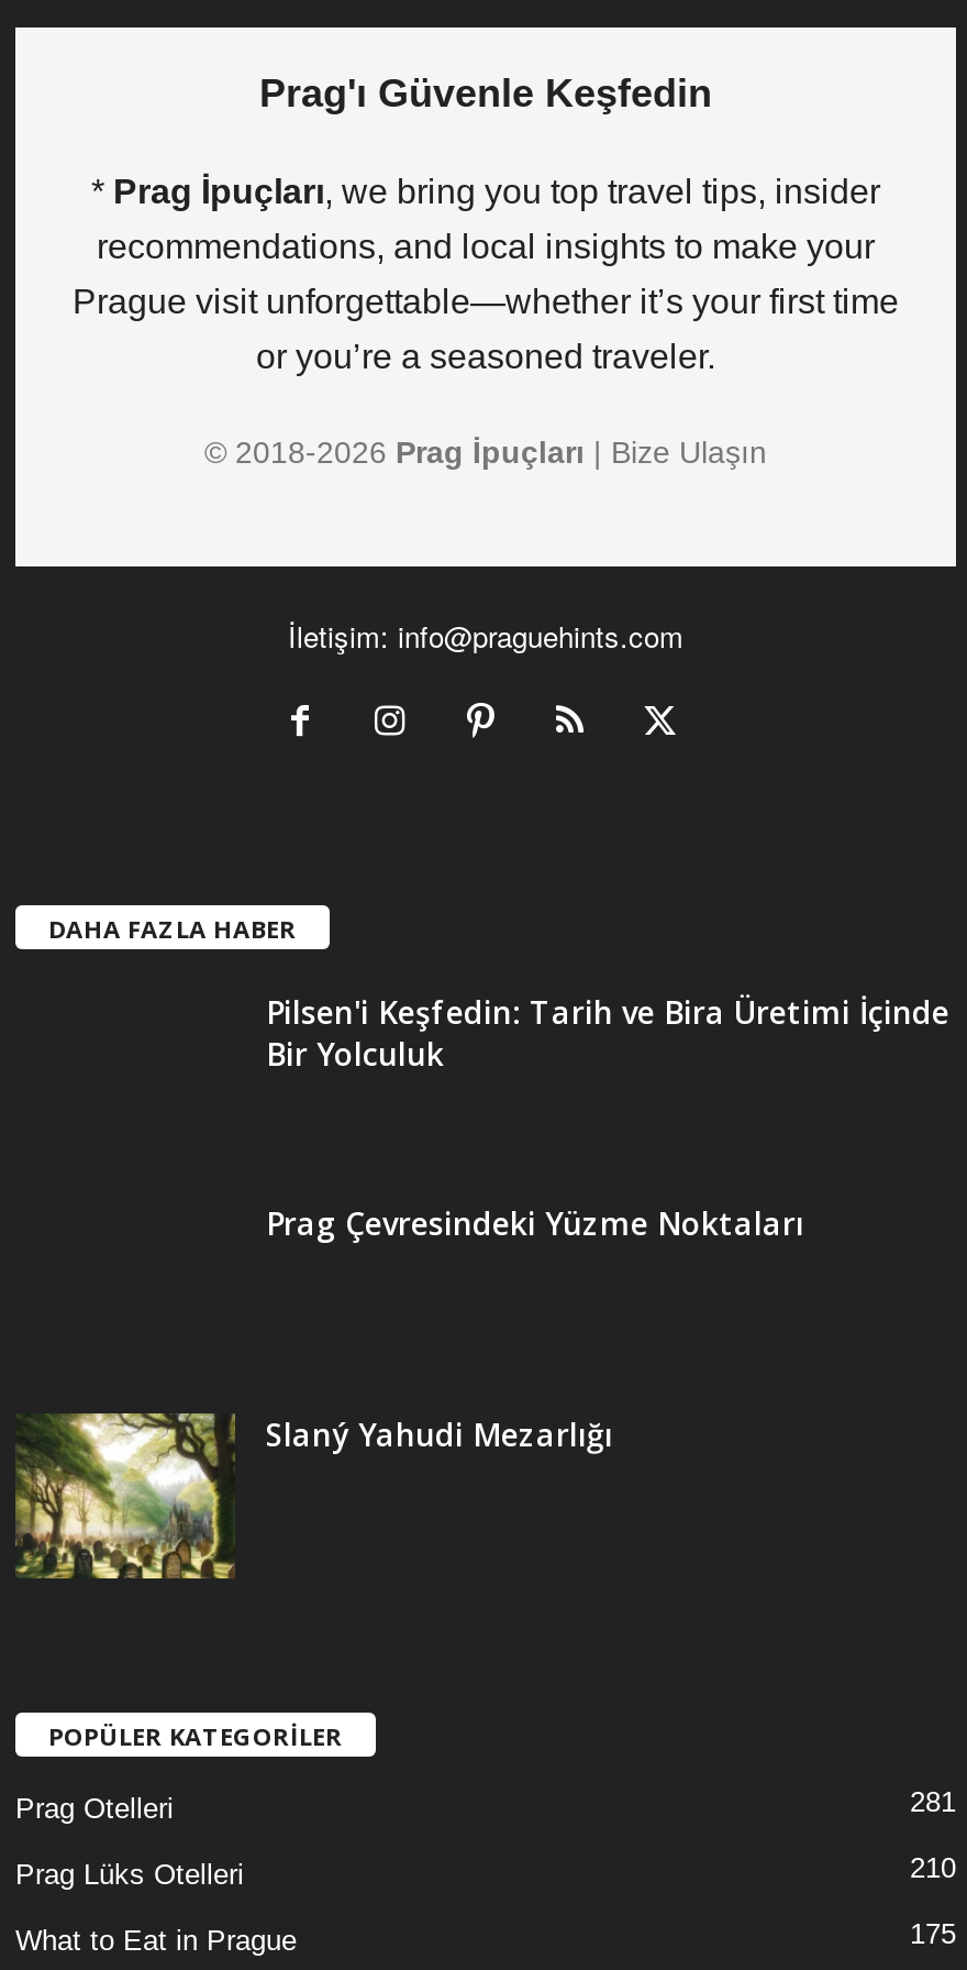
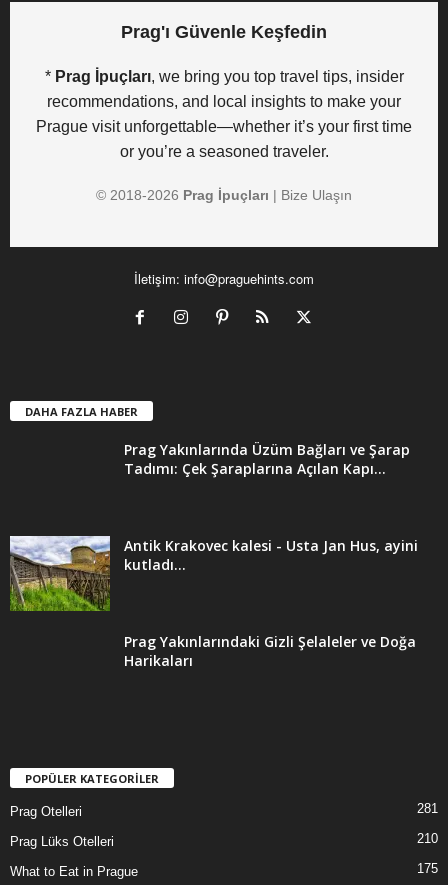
none -> [9,535,111,612] [image]
[266,991,949,1074] Pilsen'i Keşfedin: Tarih ve Bira Üretimi İçinde | Bir Yolculuk -> [124,440,410,478] Prag Yakınlarında Üzüm Bağları ve Şarap | Tadımı: Çek Şaraplarına Açılan Kapı...
[266,1202,804,1244] Prag Çevresindeki Yüzme Noktaları -> [124,536,418,574] Antik Krakovec kalesi - Usta Jan Hus, ayini | kutladı...
[13,1411,235,1581] [image] -> none
[266,1413,613,1455] Slaný Yahudi Mezarlığı -> [124,632,416,670] Prag Yakınlarındaki Gizli Şelaleler ve Doğa | Harikaları

